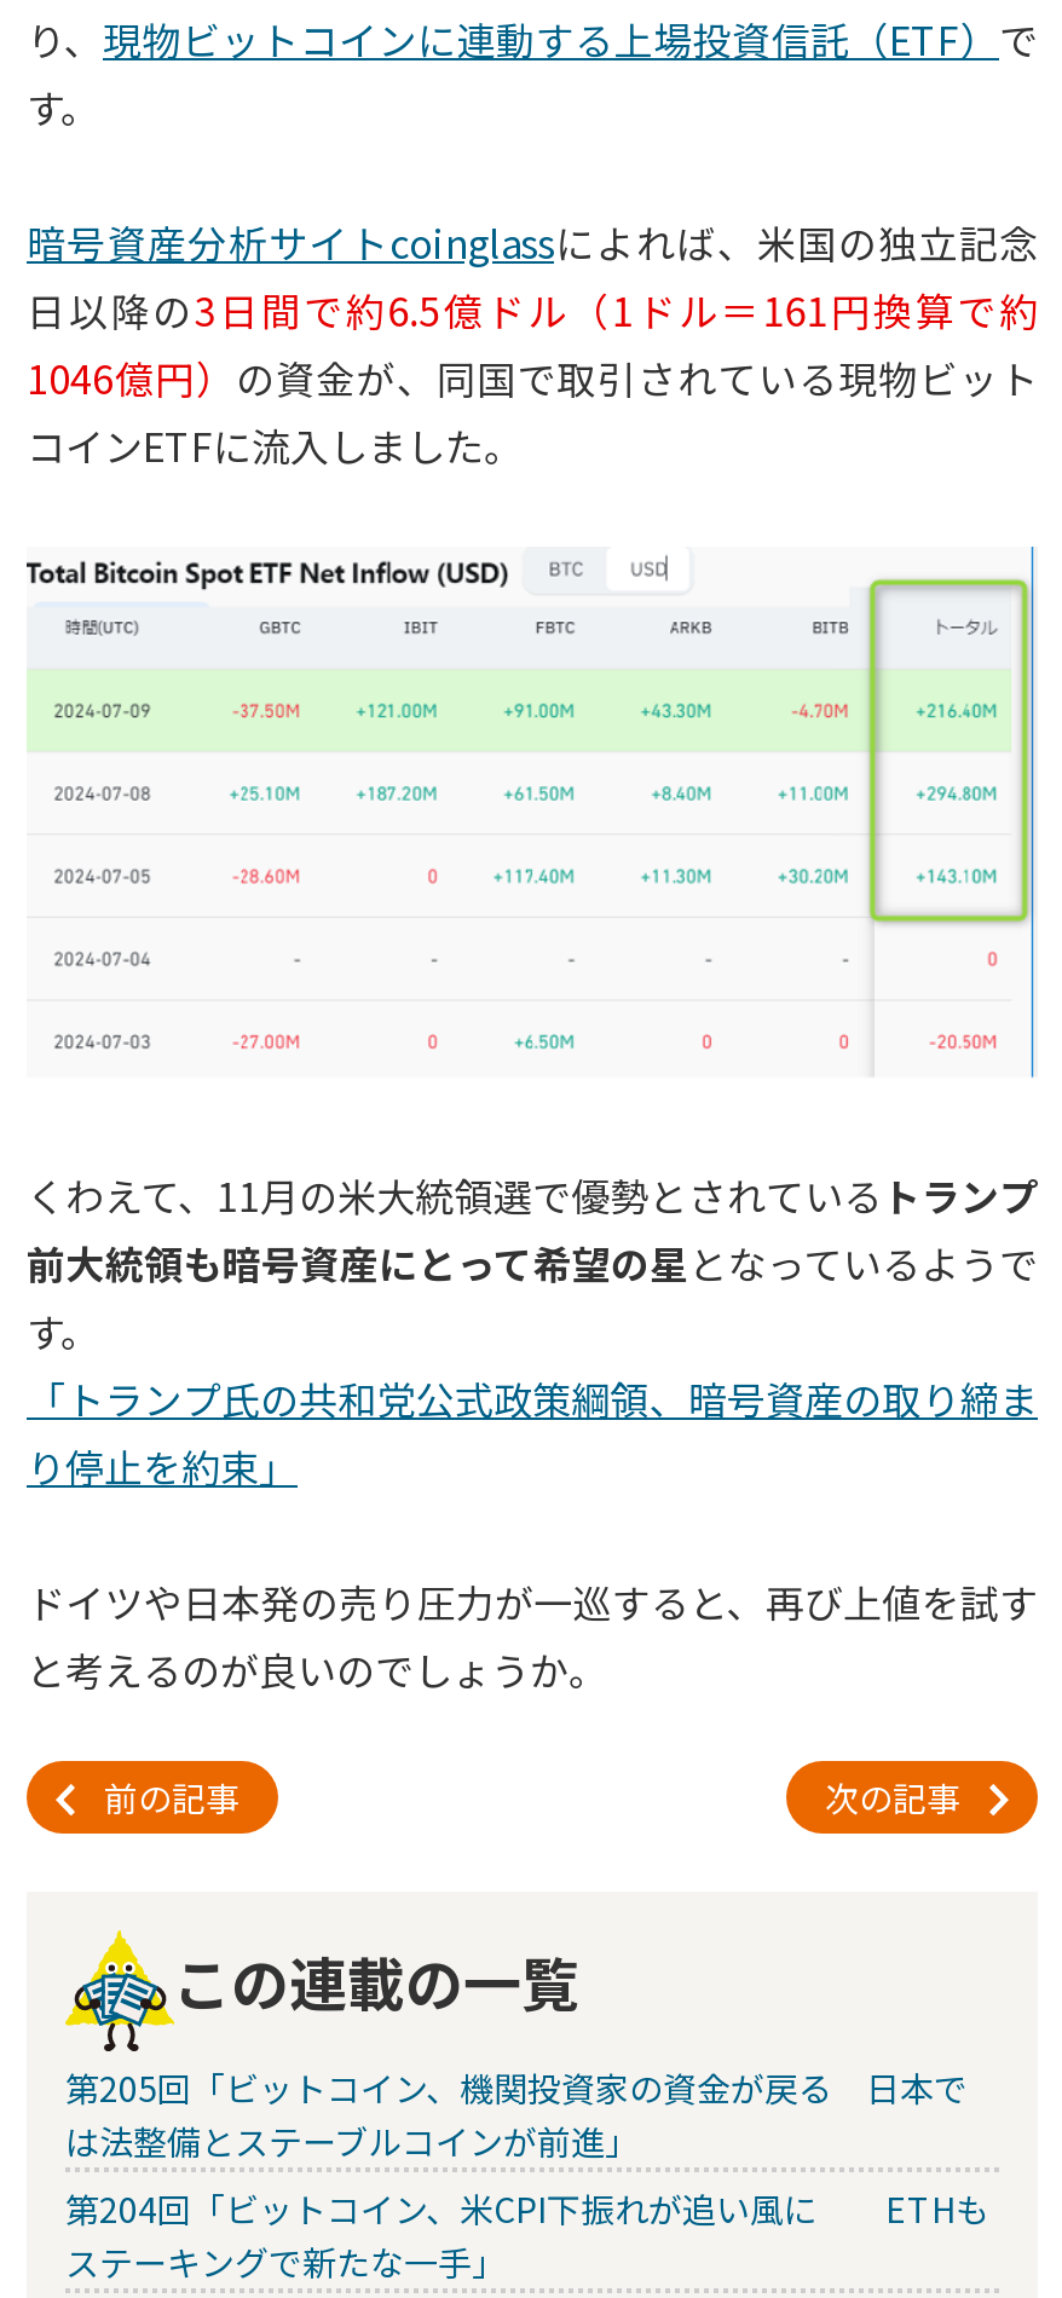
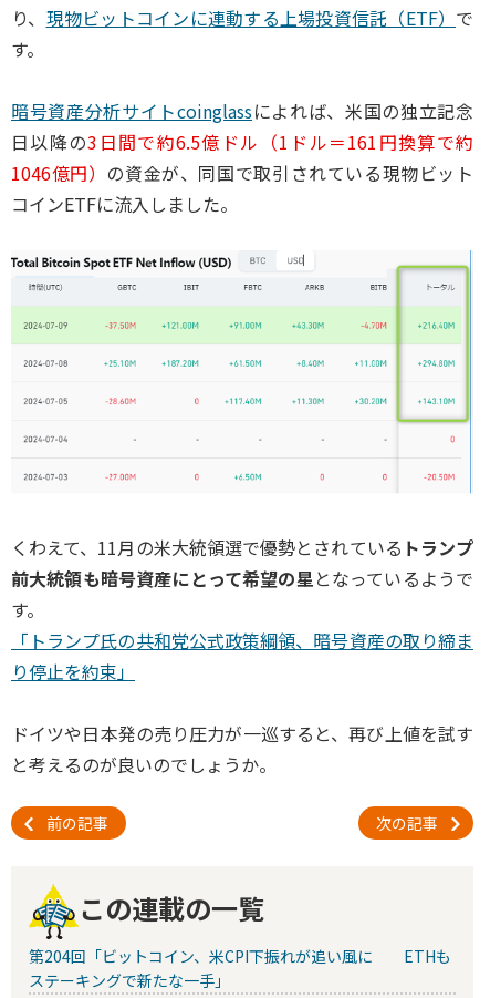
[65,2064,968,2165] 第205回「ビットコイン、機関投資家の資金が戻る 日本で | は法整備とステーブルコインが前進」 -> none

